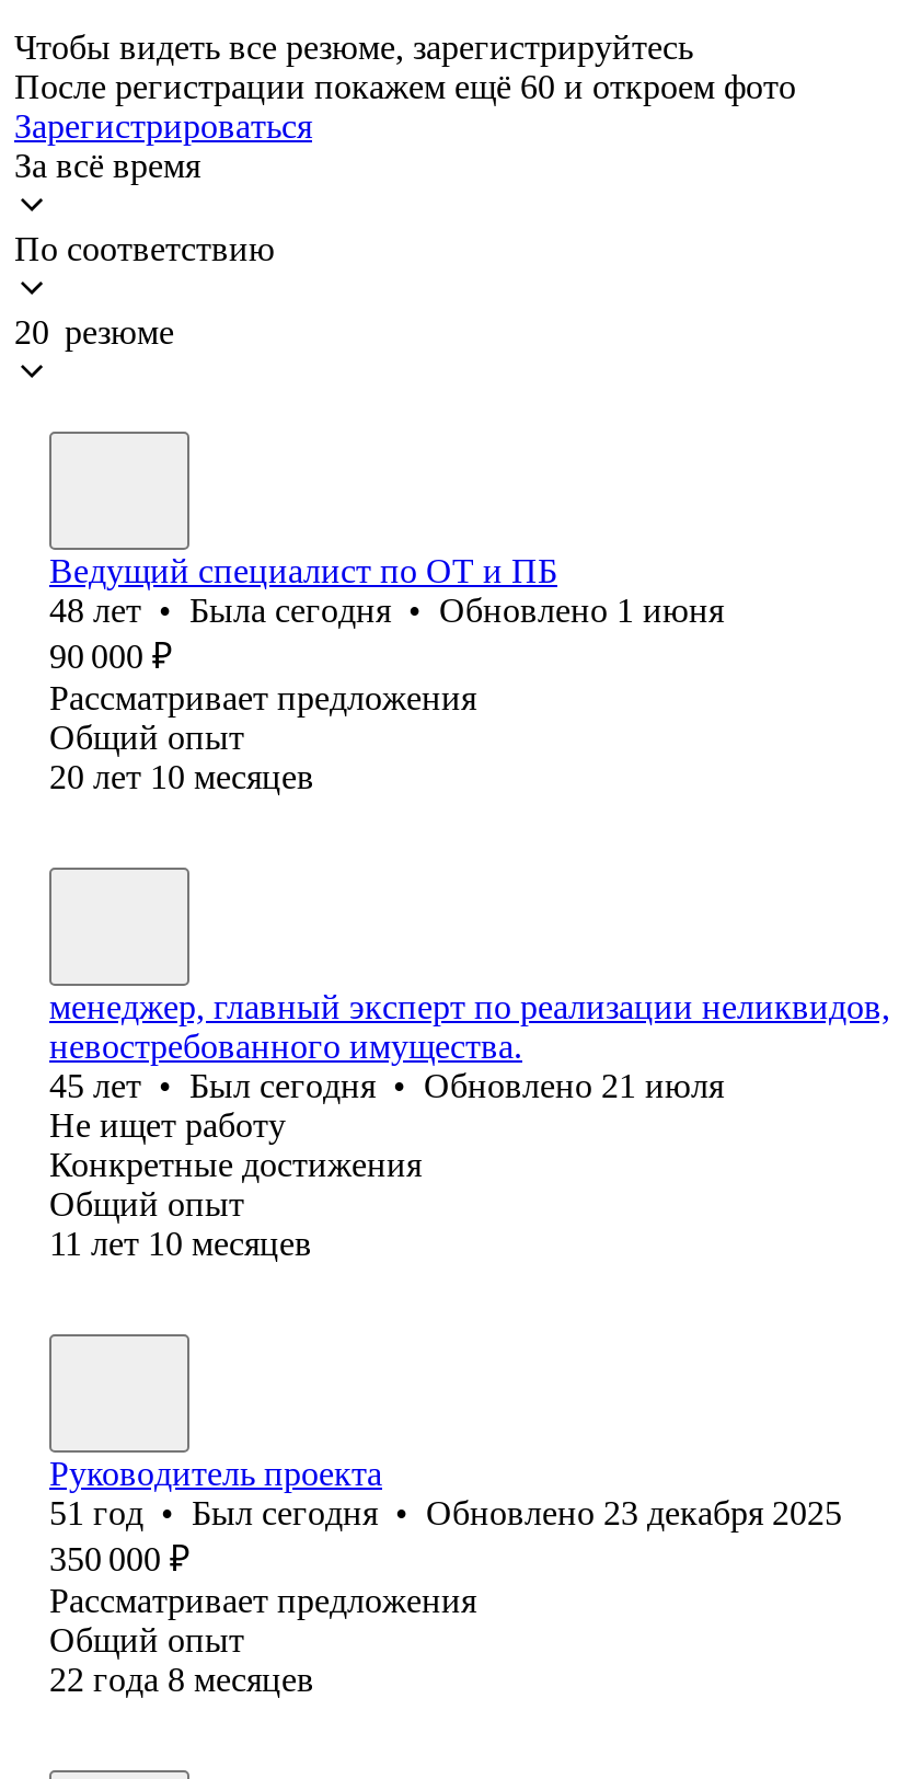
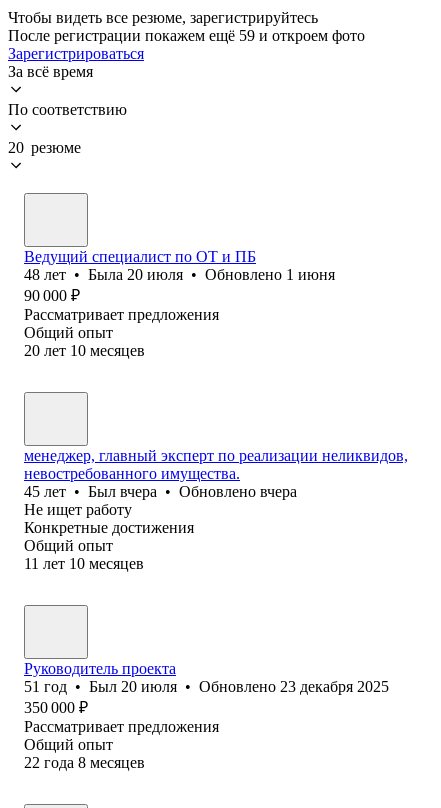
[14,68,796,105] После регистрации покажем ещё 60 и откроем фото -> [8,27,365,44] После регистрации покажем ещё 59 и откроем фото
[49,591,724,629] 48 лет • Была сегодня • Обновлено 1 июня -> [24,266,335,283] 48 лет • Была 20 июля • Обновлено 1 июня
[49,1067,724,1104] 45 лет • Был сегодня • Обновлено 21 июля -> [24,483,297,500] 45 лет • Был вчера • Обновлено вчера
[49,1494,842,1531] 51 год • Был сегодня • Обновлено 23 декабря 2025 -> [24,678,389,695] 51 год • Был 20 июля • Обновлено 23 декабря 2025

